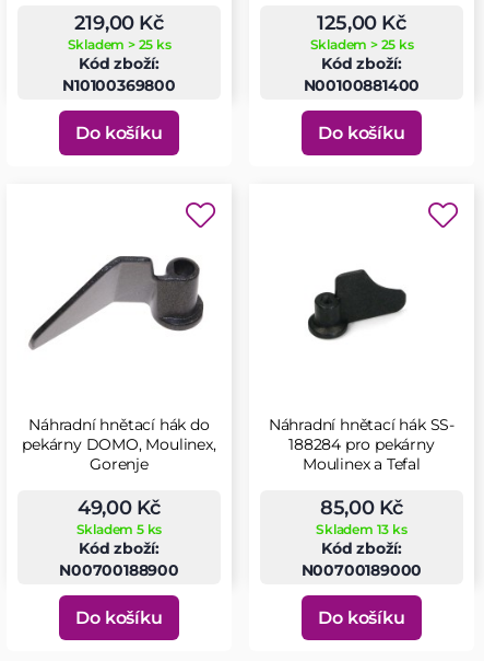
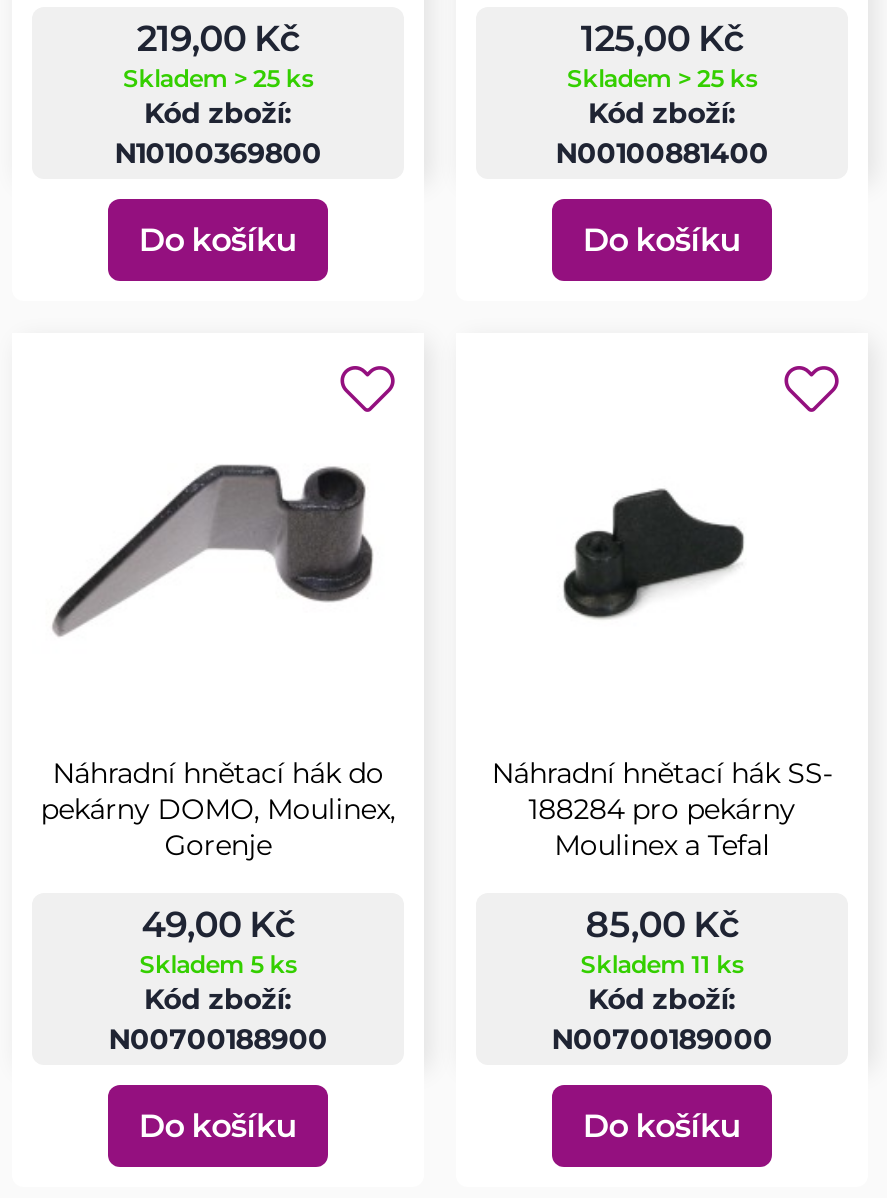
[316,521,407,537] Skladem 13 ks -> [581,949,743,979] Skladem 11 ks

